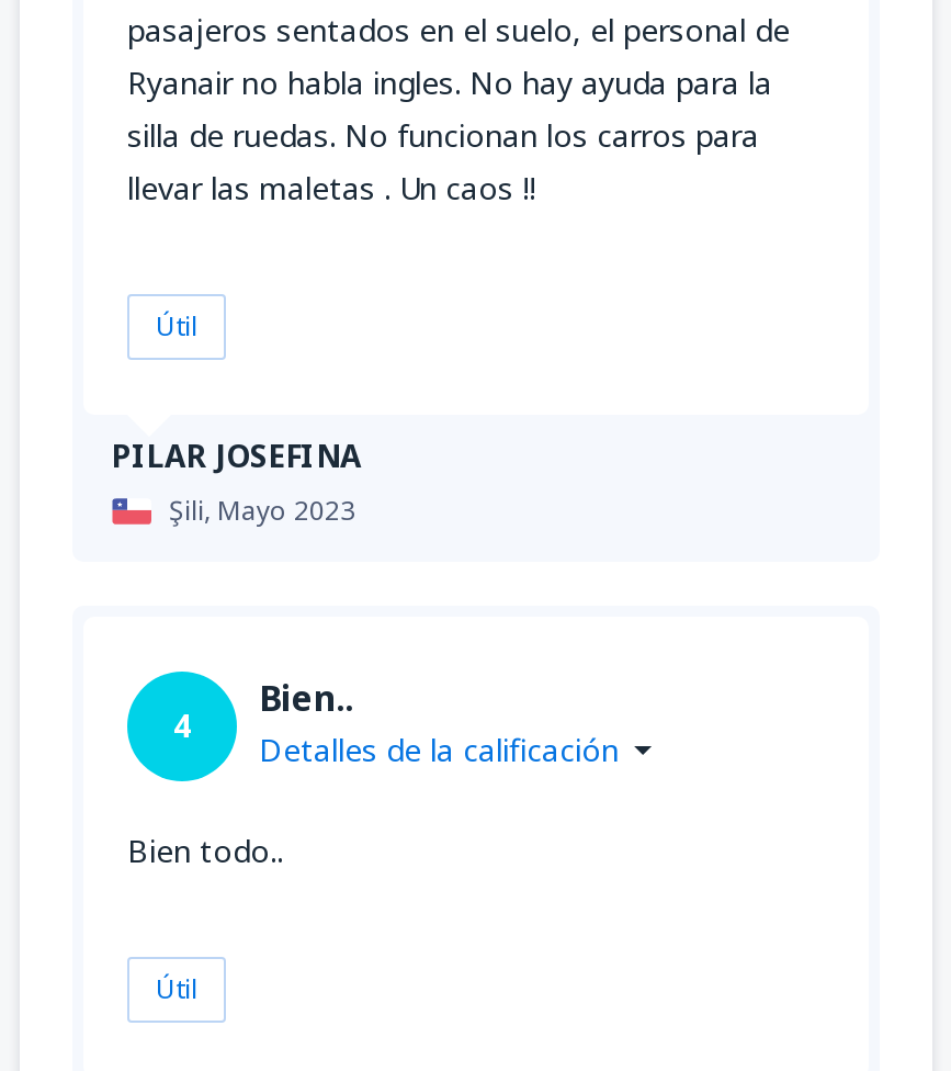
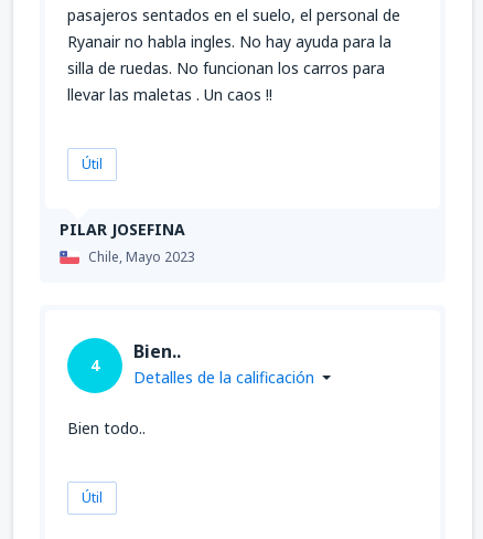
[169,491,355,529] Şili, Mayo 2023 -> [88,247,195,266] Chile, Mayo 2023

